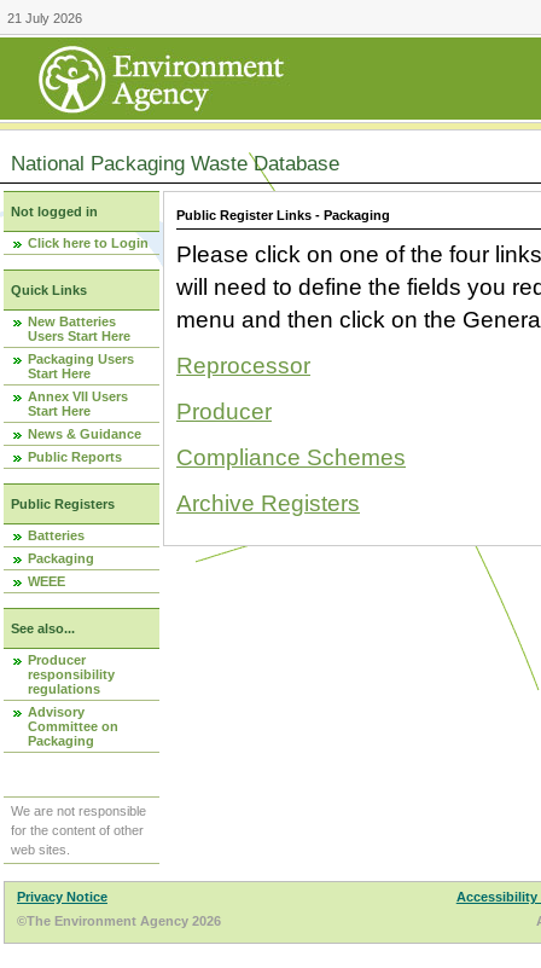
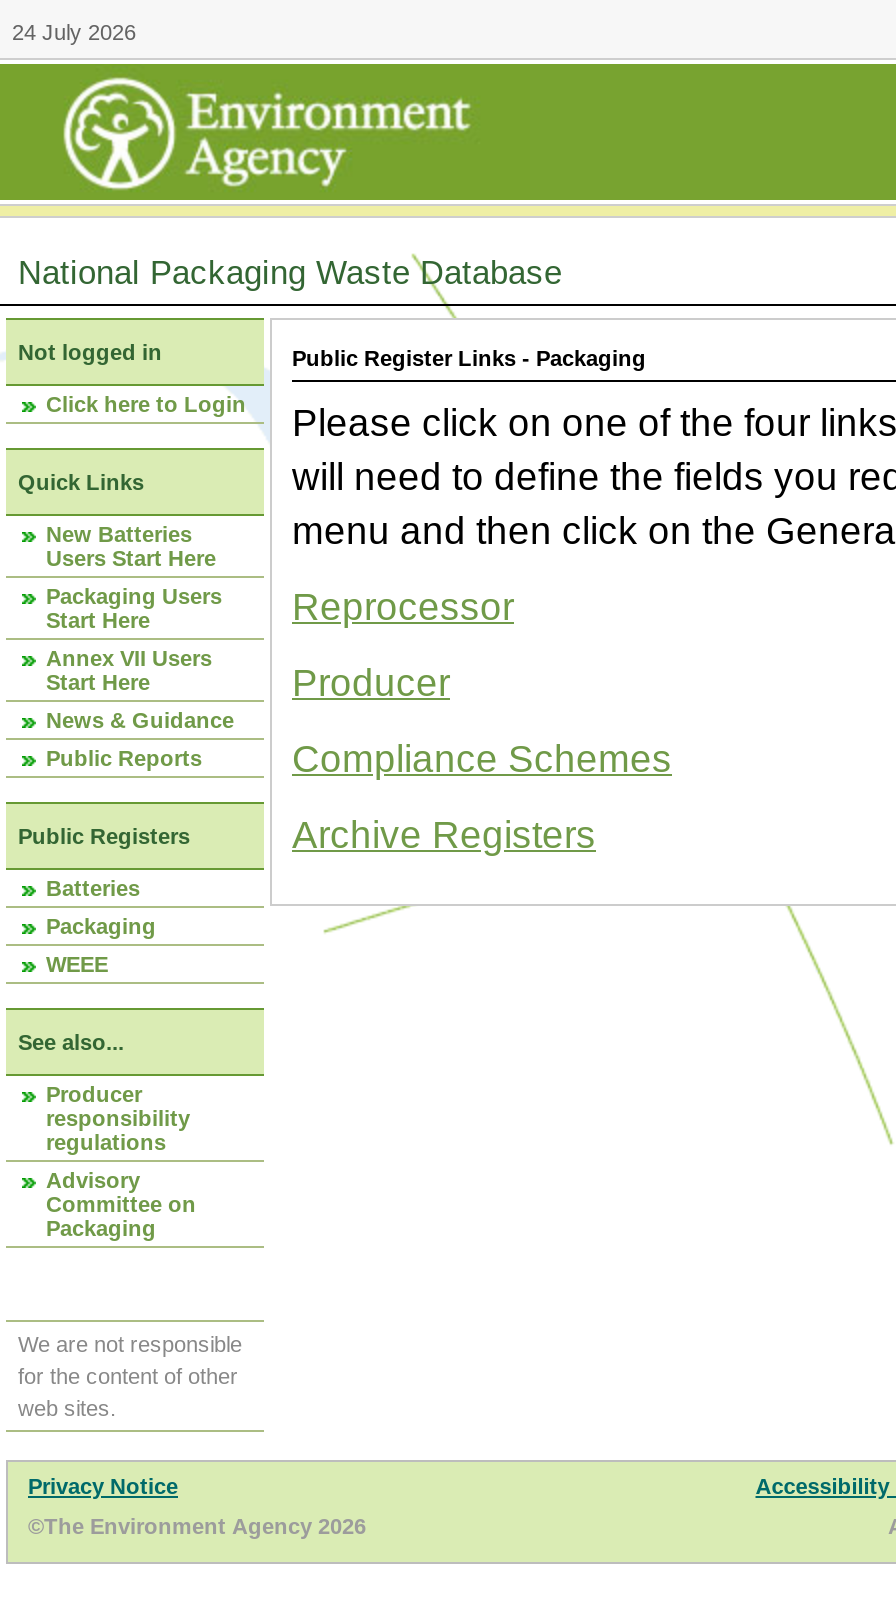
[7,11,82,25] 21 July 2026 -> [12,20,136,44] 24 July 2026

